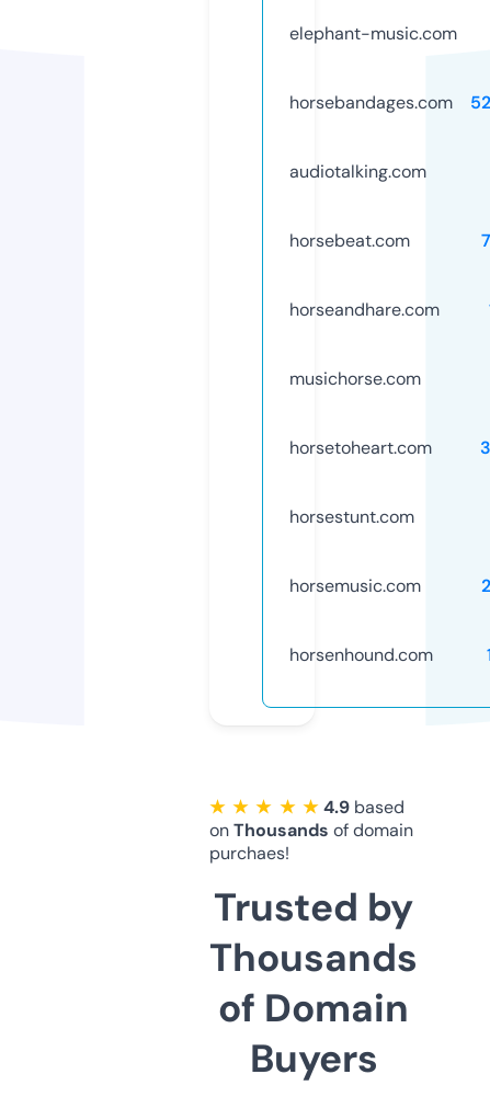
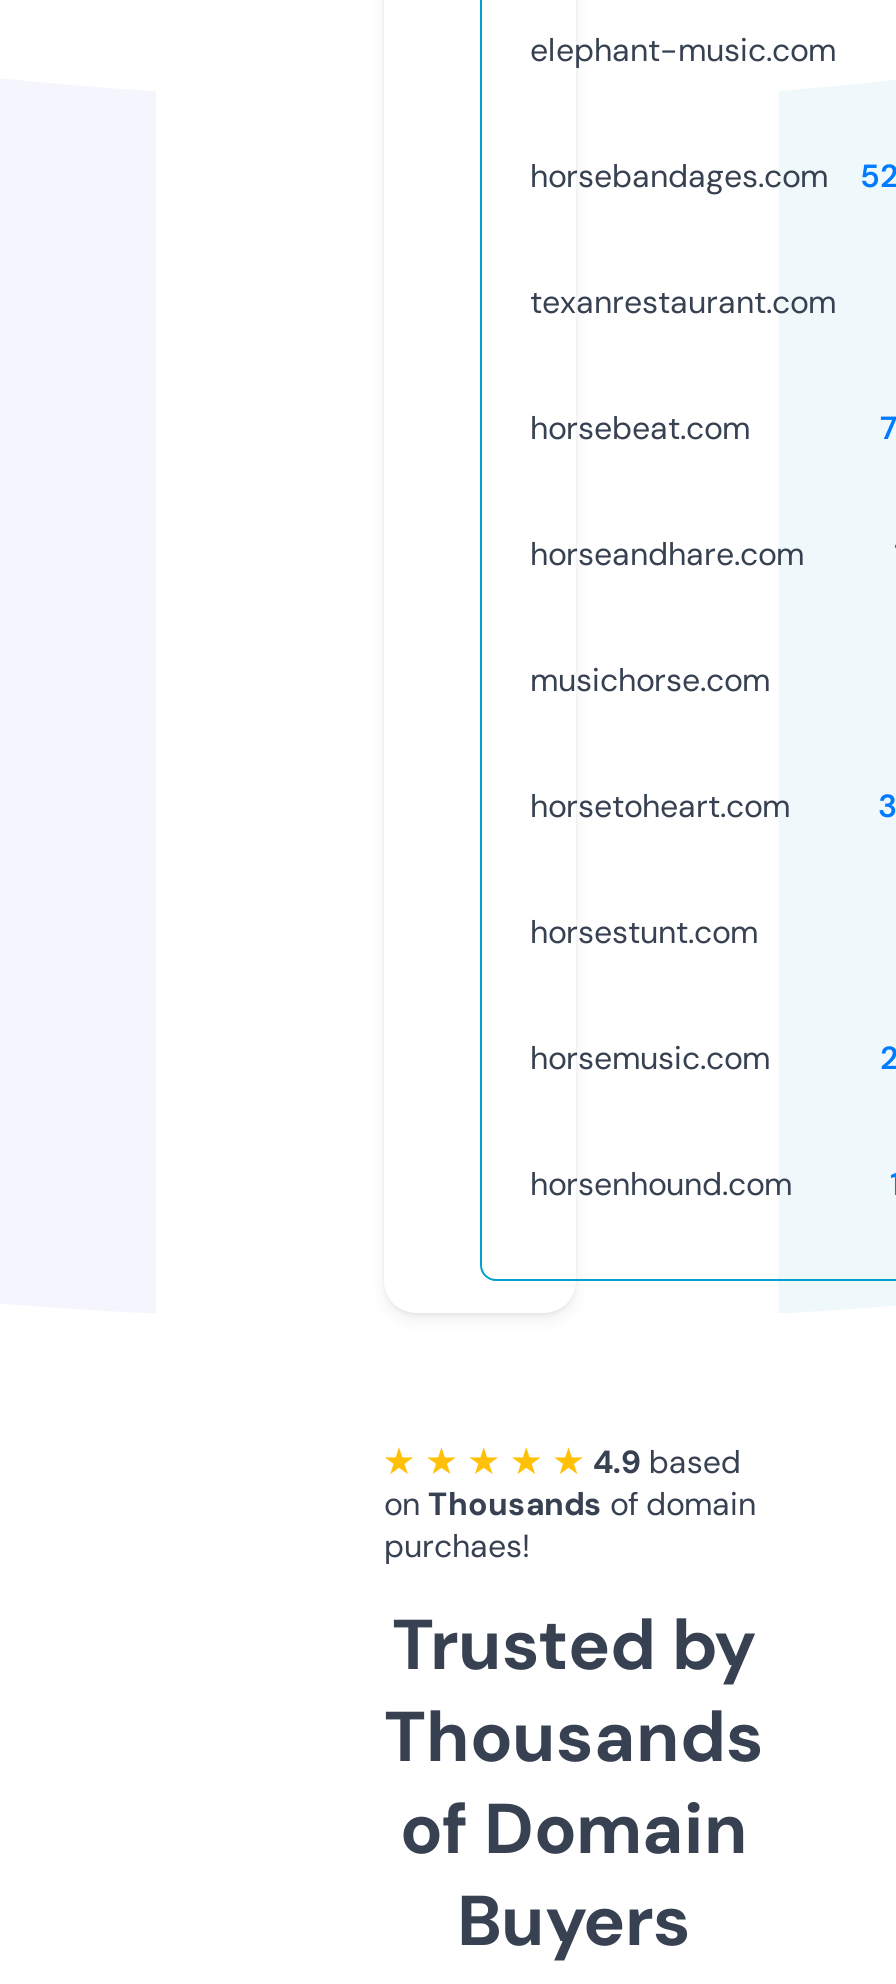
[289,160,426,183] audiotalking.com -> [530,281,836,323] texanrestaurant.com

